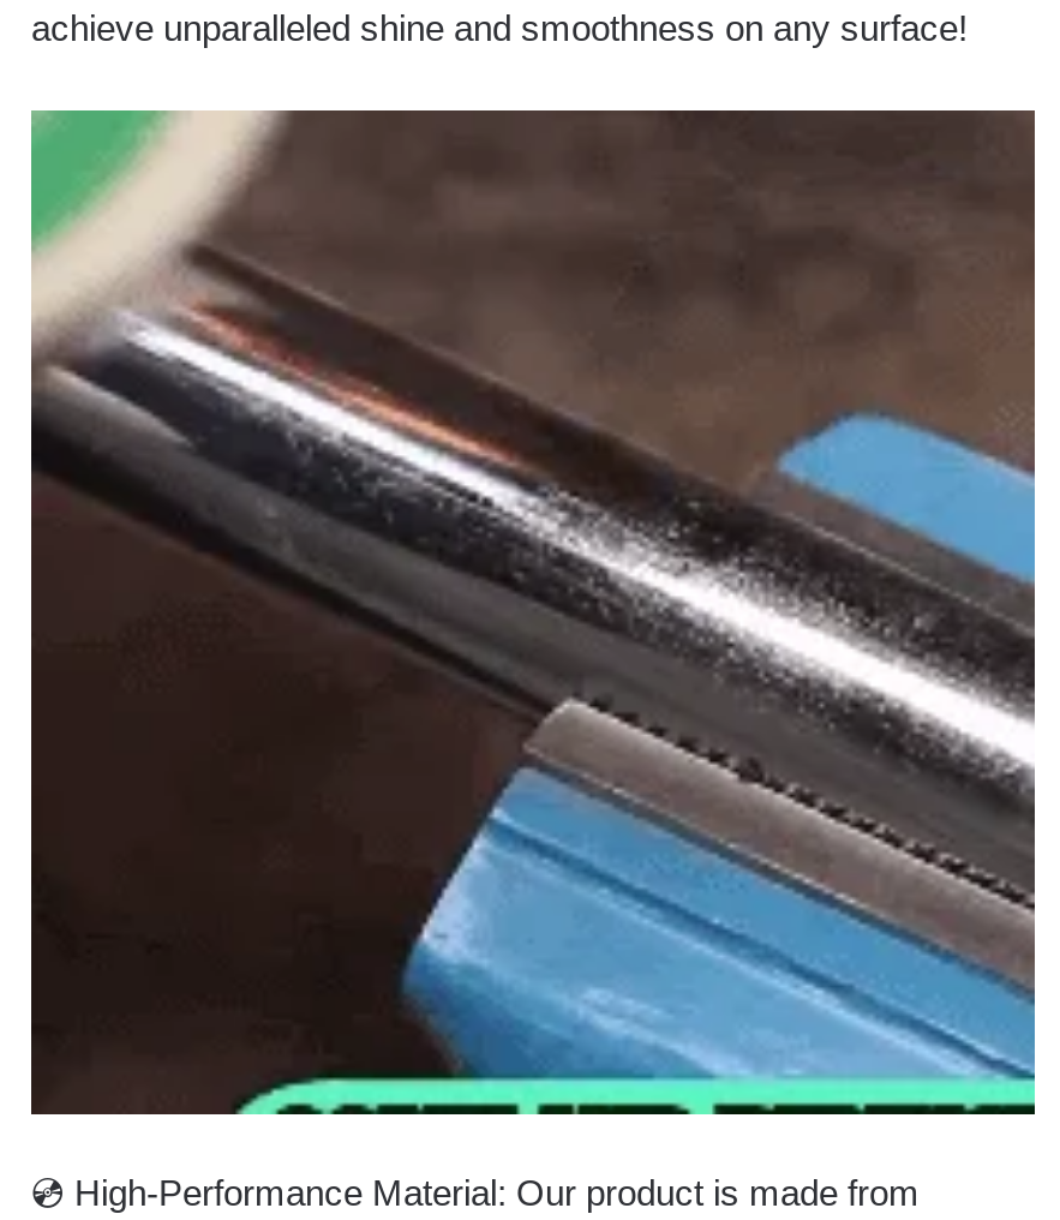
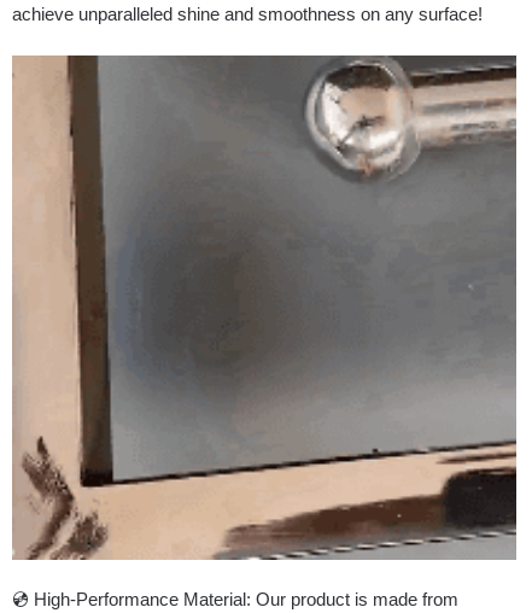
[29,108,1037,1117] [image] -> [11,54,518,561] [image]

